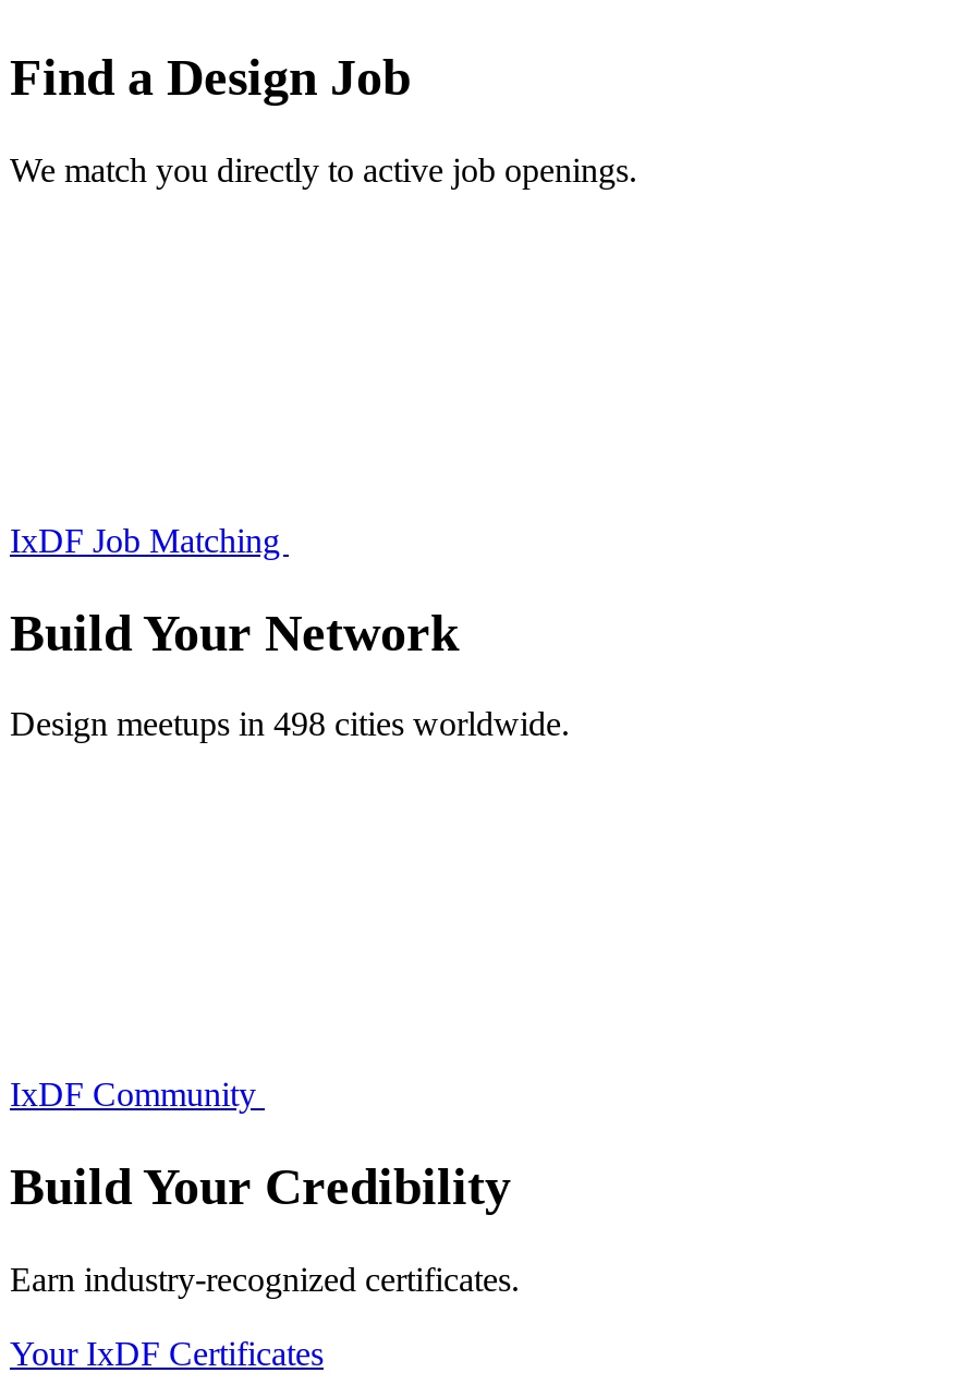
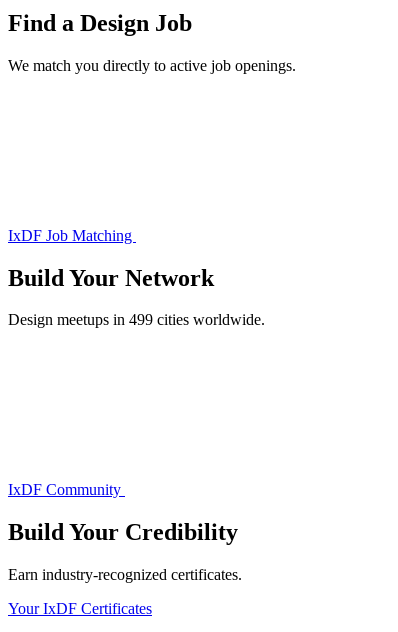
[10,706,570,743] Design meetups in 498 cities worldwide. -> [8,311,265,328] Design meetups in 499 cities worldwide.

